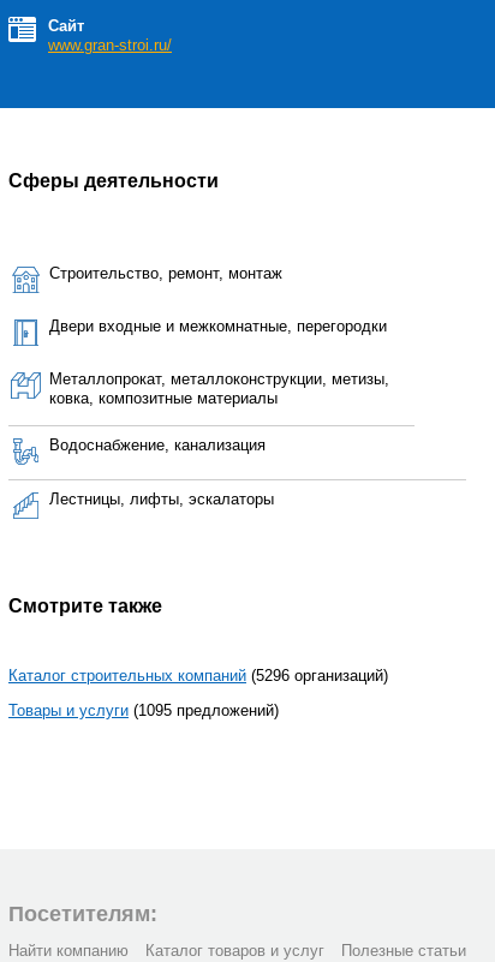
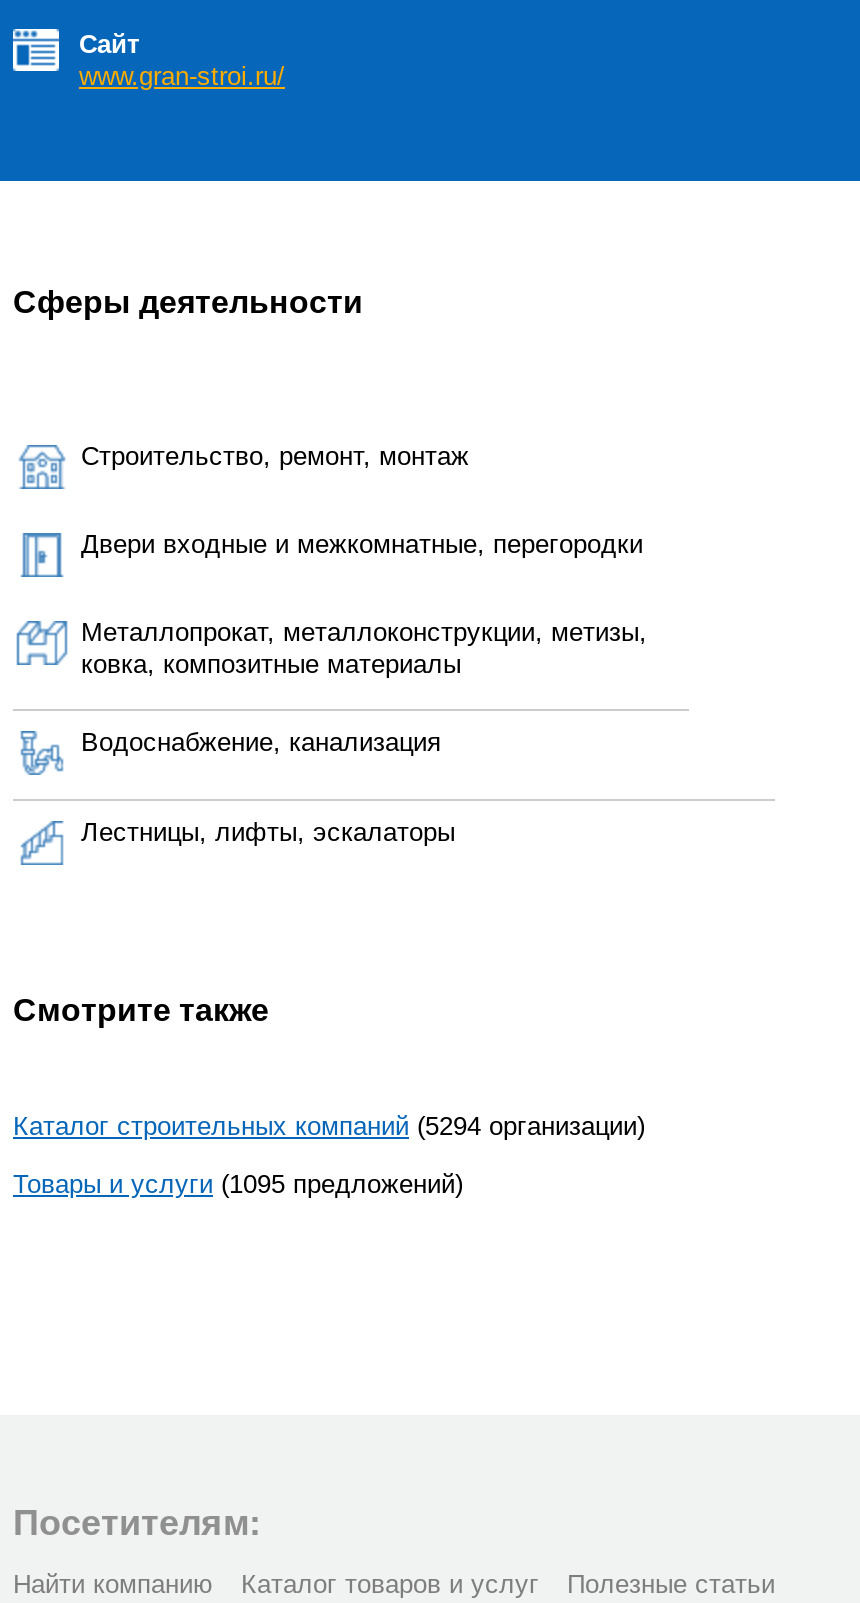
[8,666,388,684] Каталог строительных компаний (5296 организаций) -> [13,1111,645,1141] Каталог строительных компаний (5294 организации)

